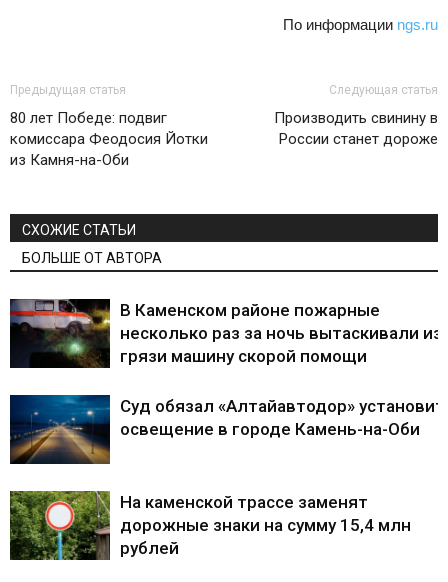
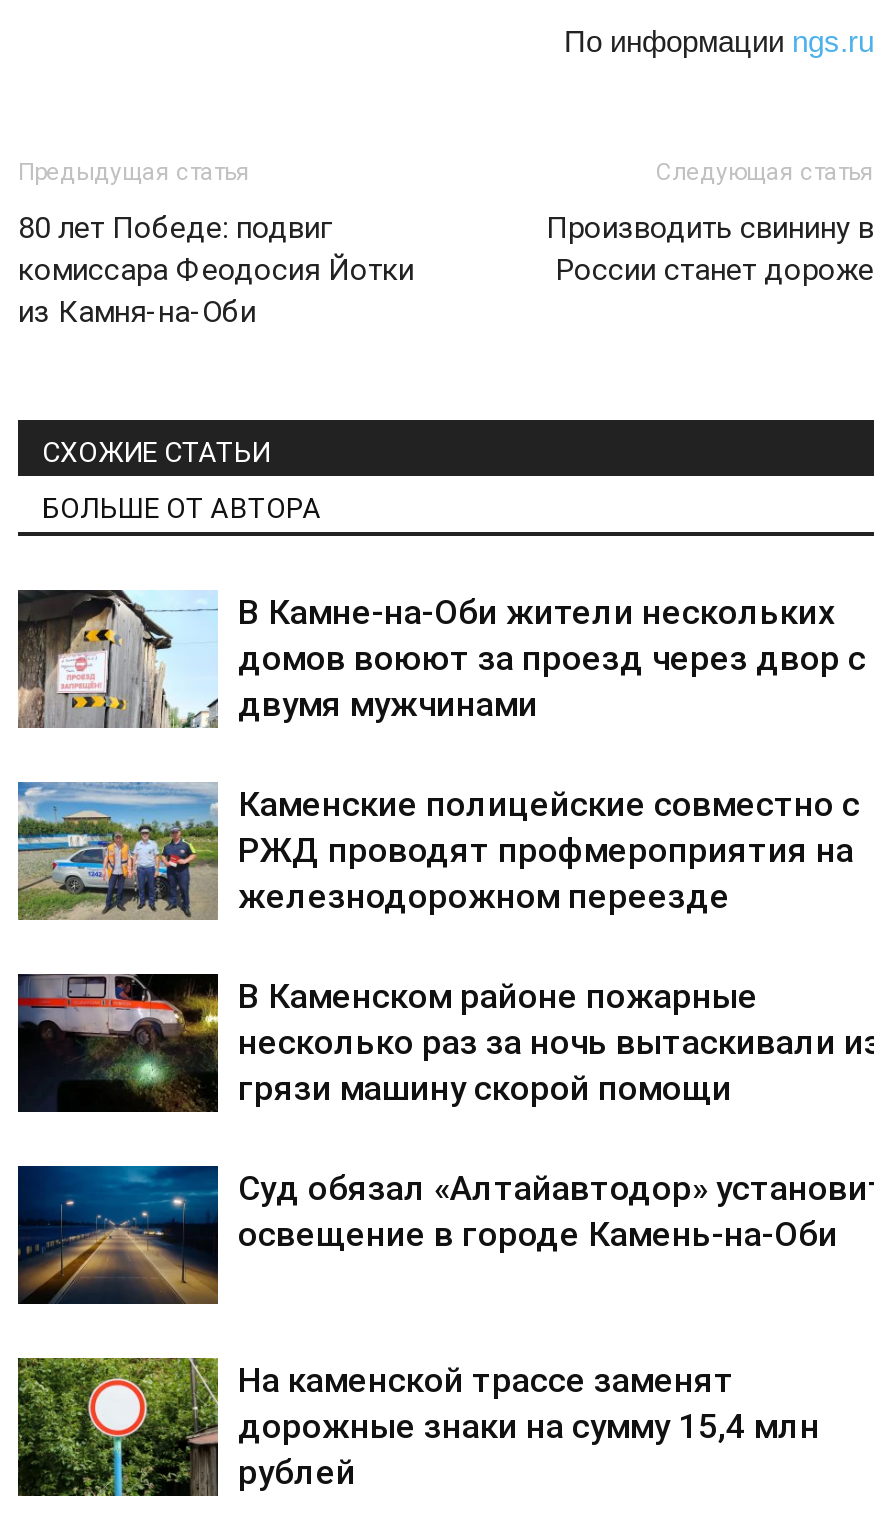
none -> [16,588,866,917] [image] | В Камне-на-Оби жители нескольких | домов воюют за проезд через двор с | двумя мужчинами | Каменские полицейские совместно с | РЖД проводят профмероприятия на | железнодорожном переезде
none -> [16,780,210,922] [image]

